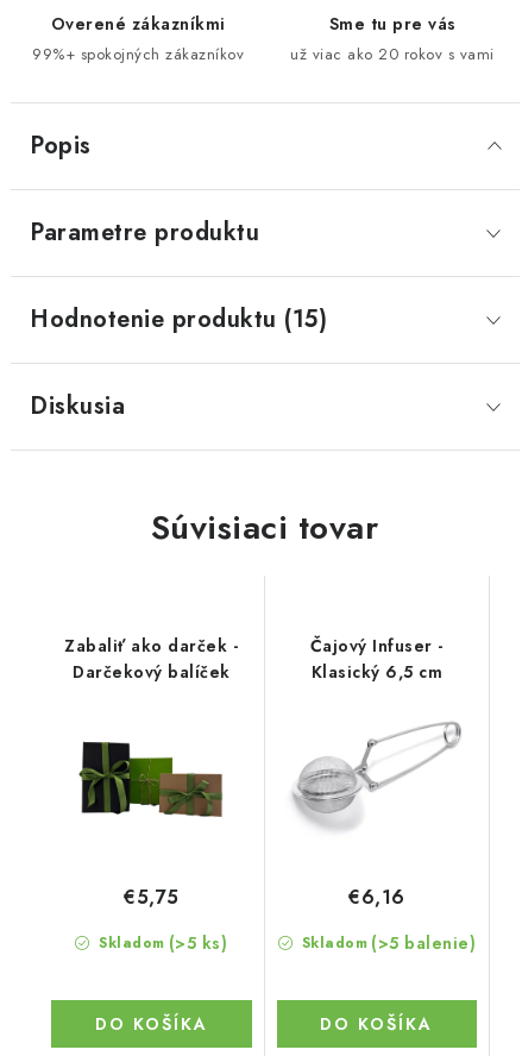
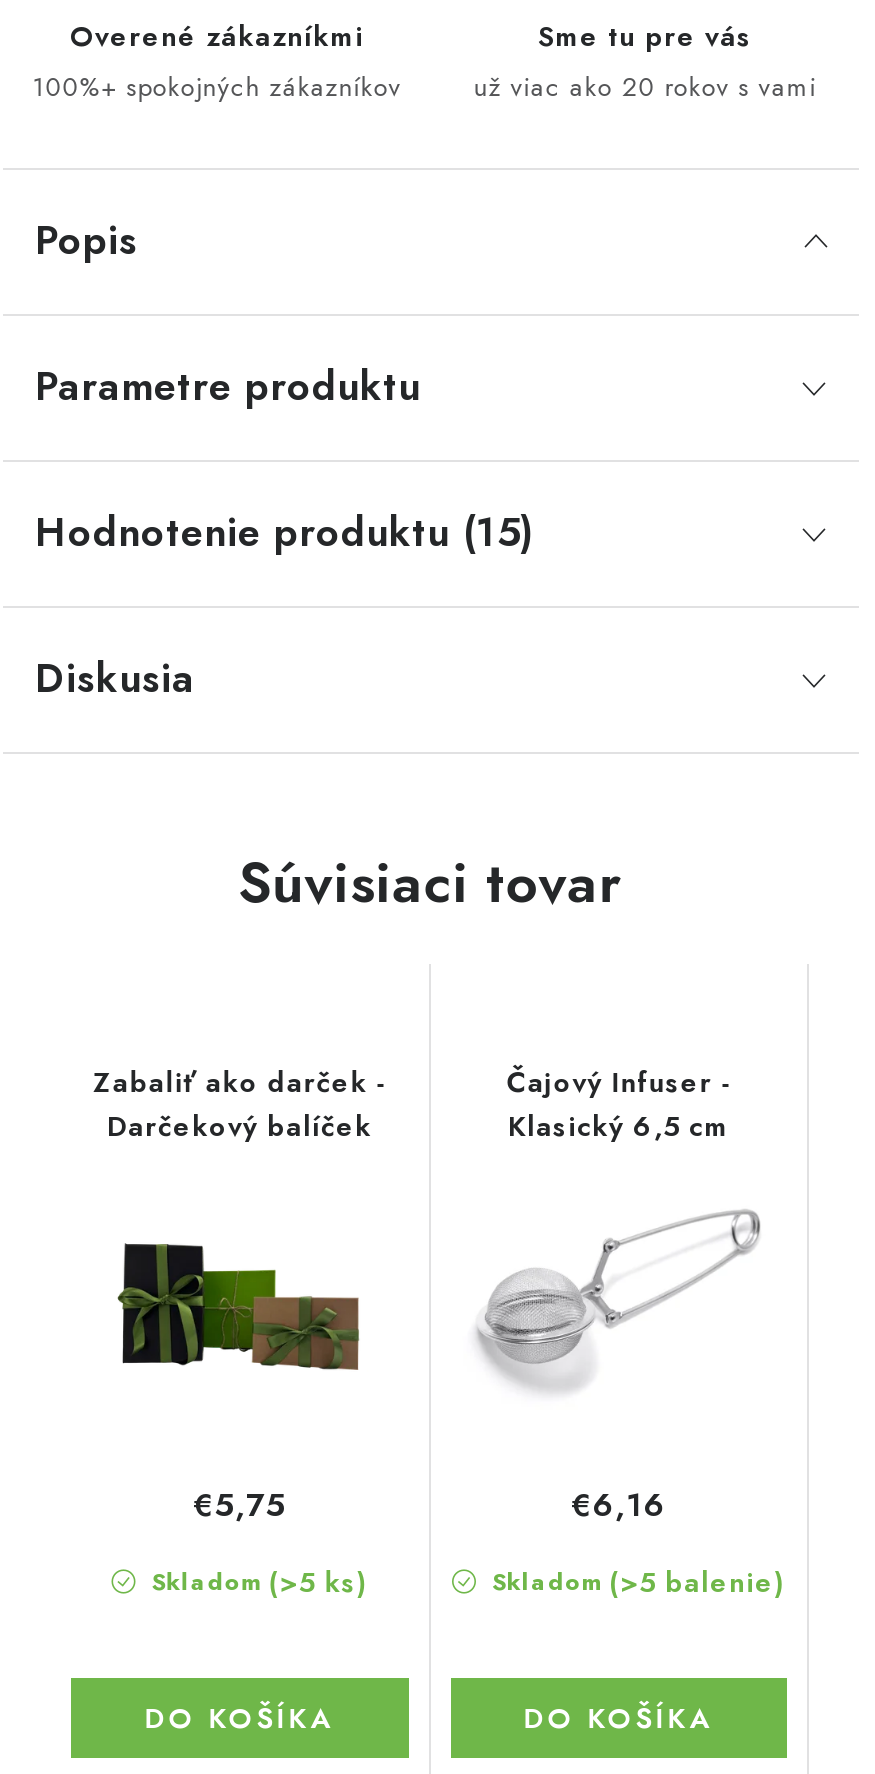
[32,43,244,65] 99%+ spokojných zákazníkov -> [33,68,401,106] 100%+ spokojných zákazníkov

